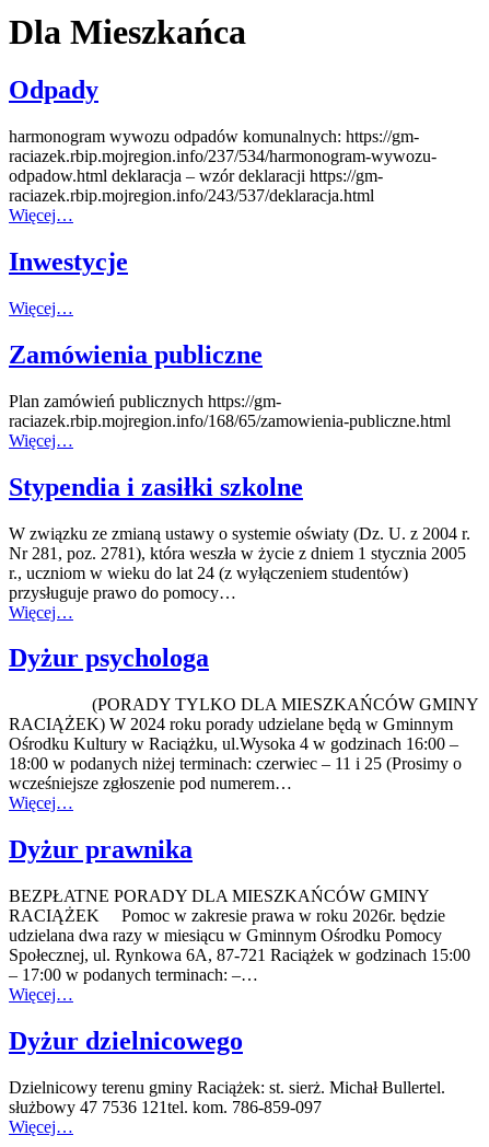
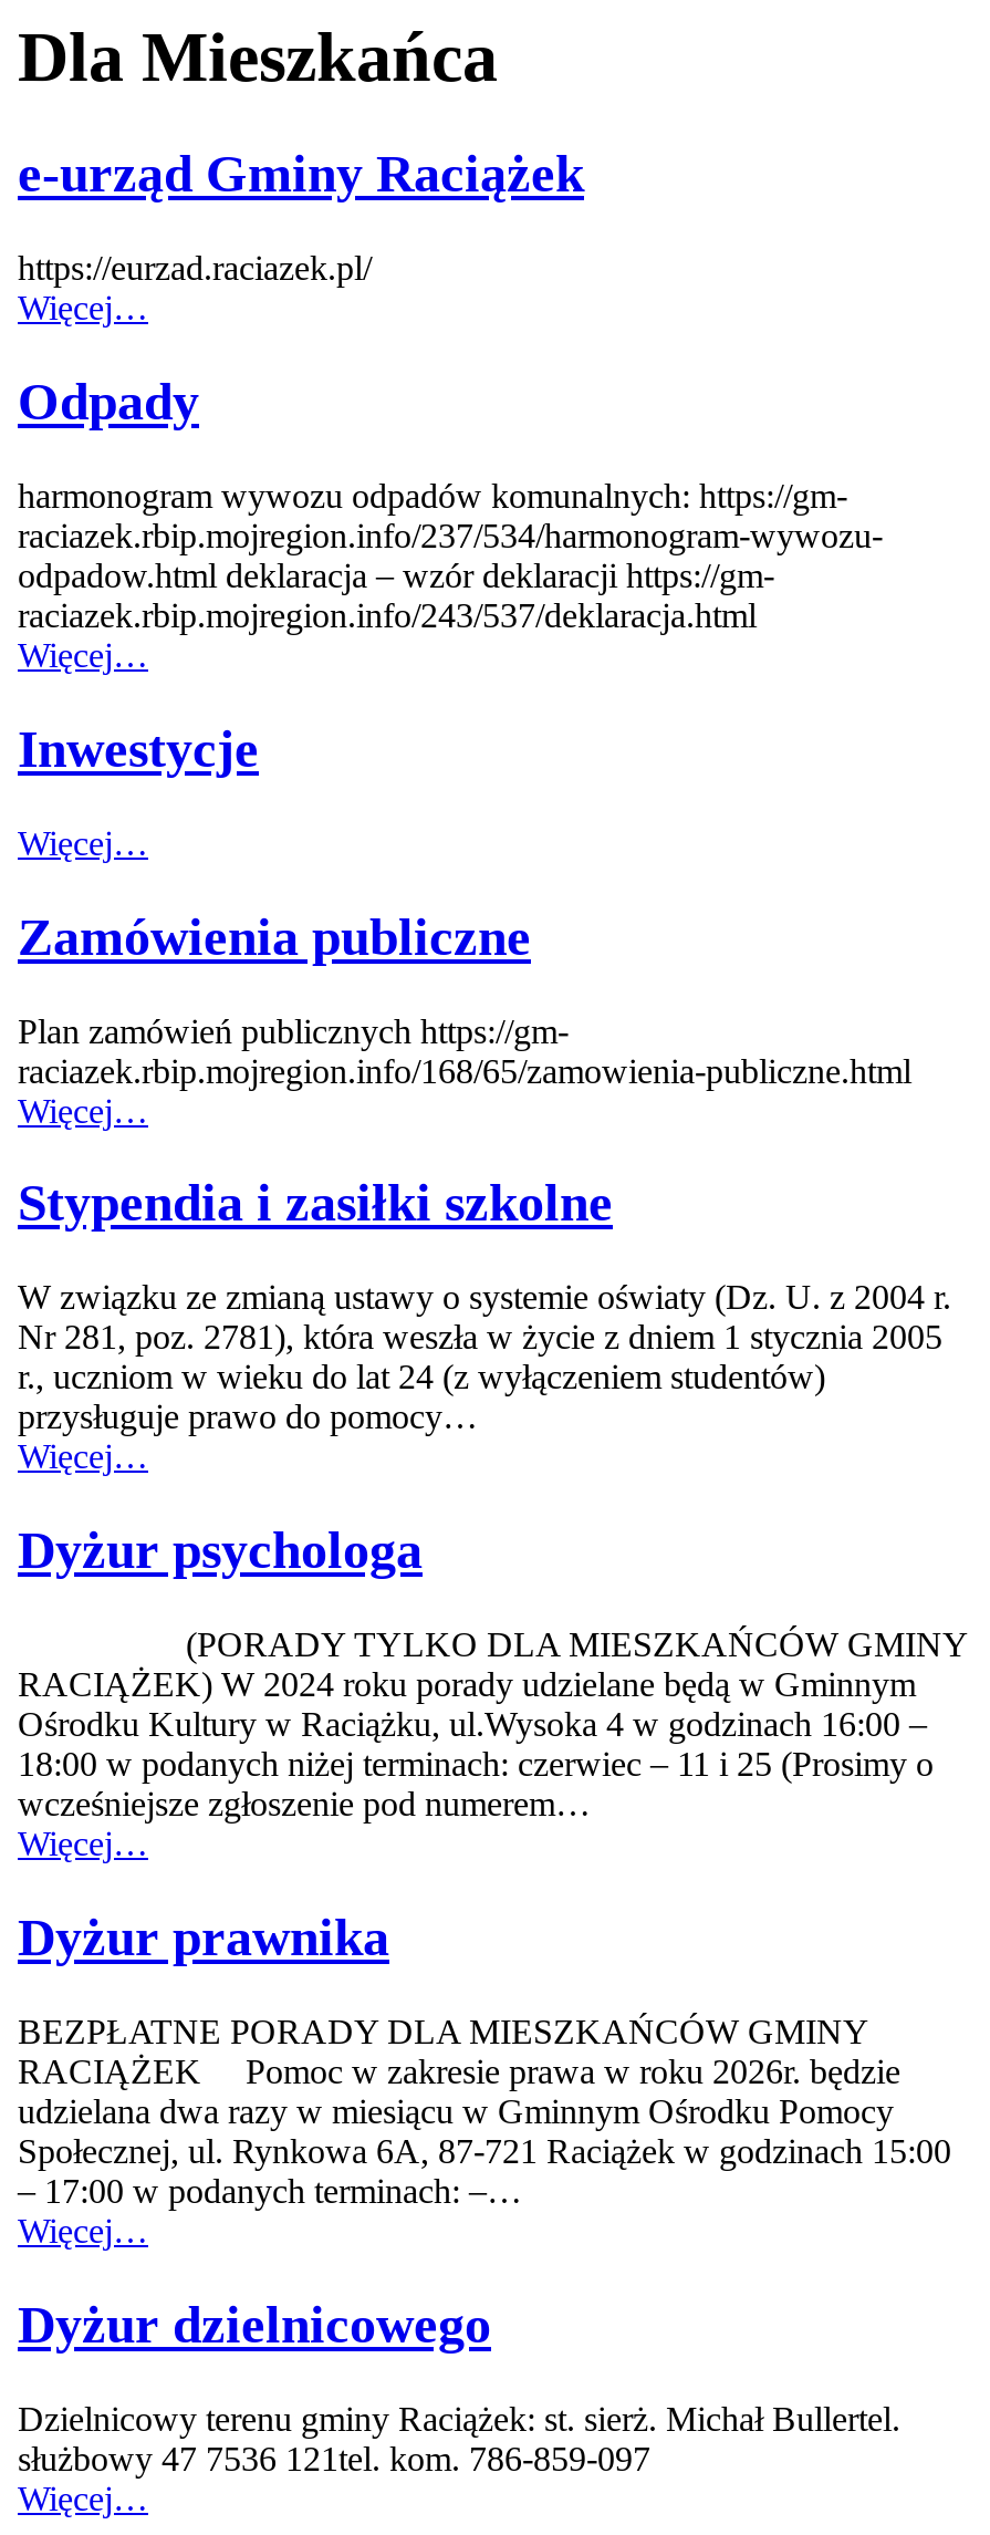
none -> [18,145,584,327] e-urząd Gminy Raciążek | https://eurzad.raciazek.pl/ | Więcej…

